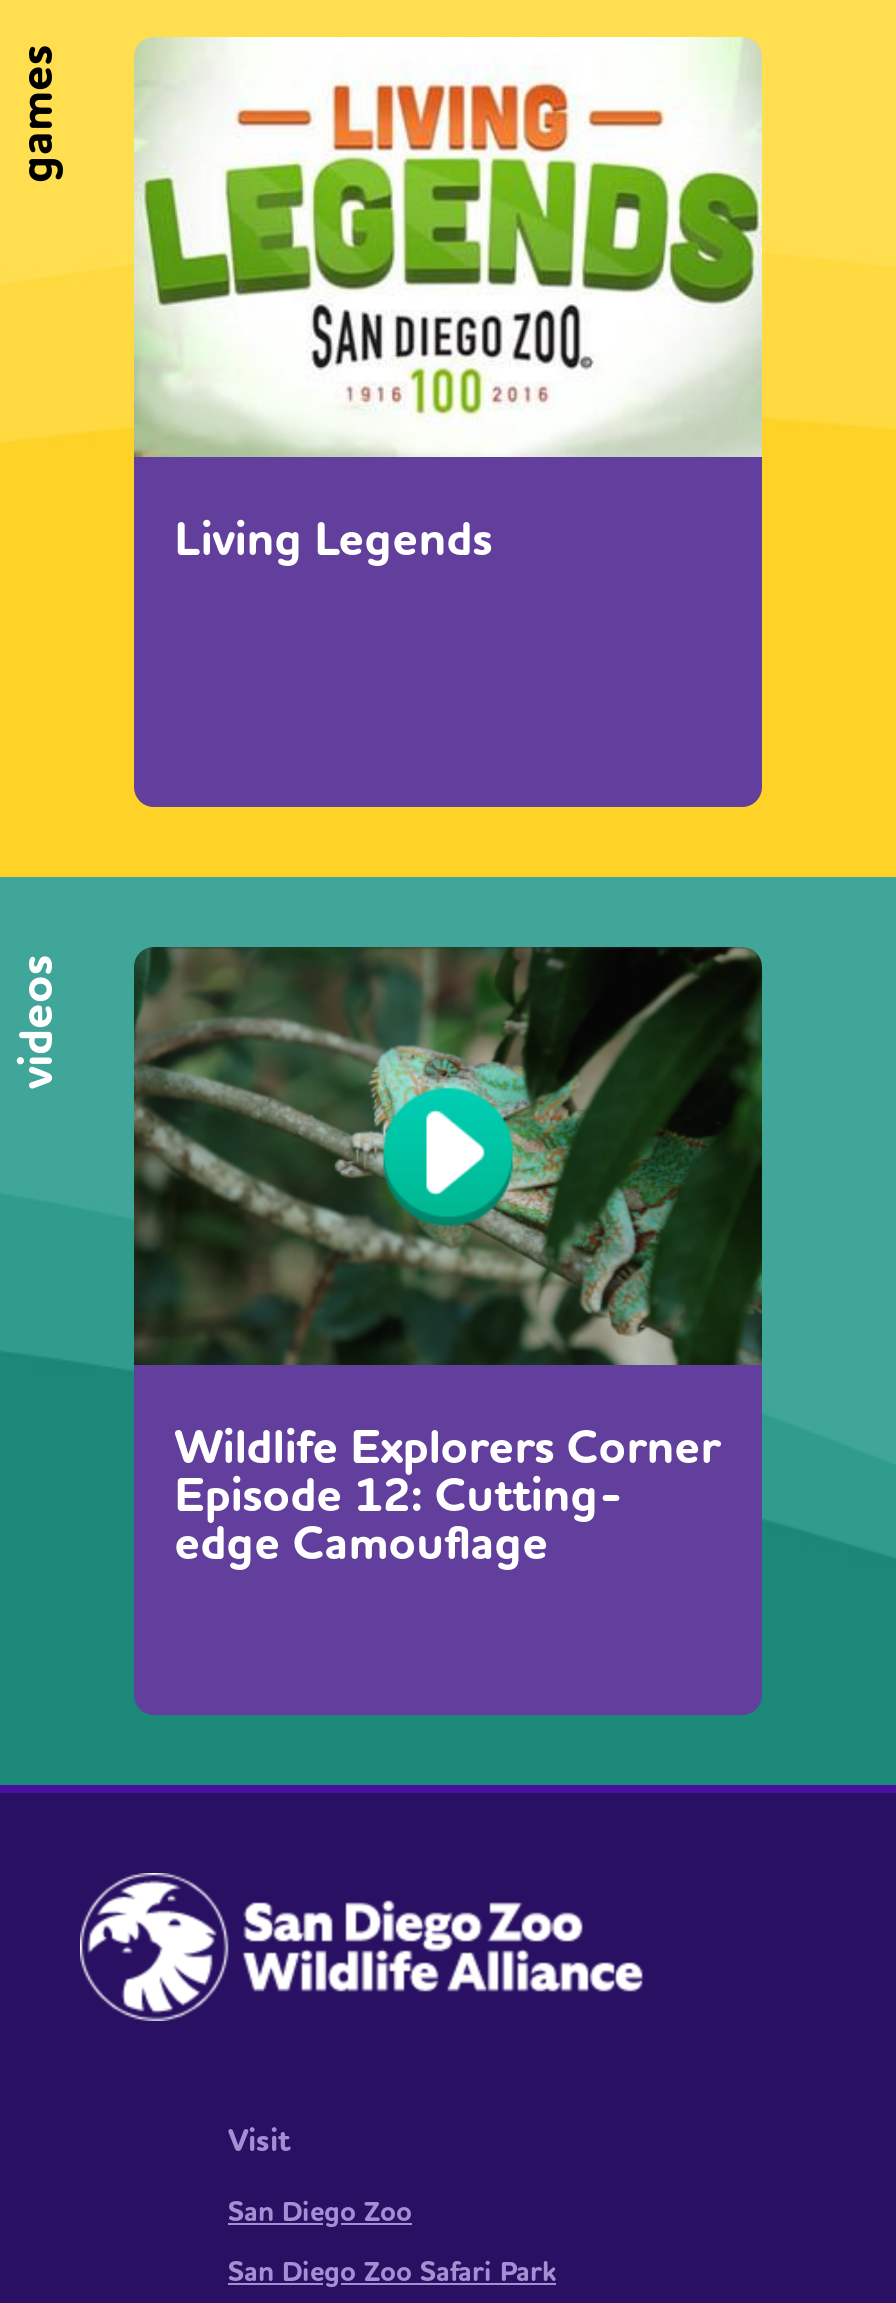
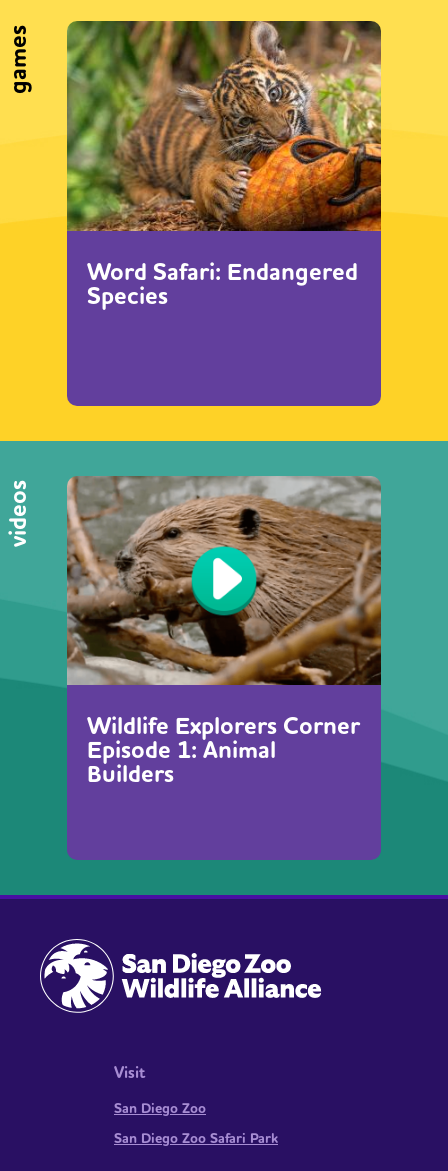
[132,35,764,574] [image] | Living Legends -> [66,20,382,314] [image] | Word Safari: Endangered | Species
[132,945,764,1367] [image] -> [66,475,382,686] [image]
[174,1464,624,1580] Episode 12: Cutting- | edge Camouflage -> [87,734,276,792] Episode 1: Animal | Builders

